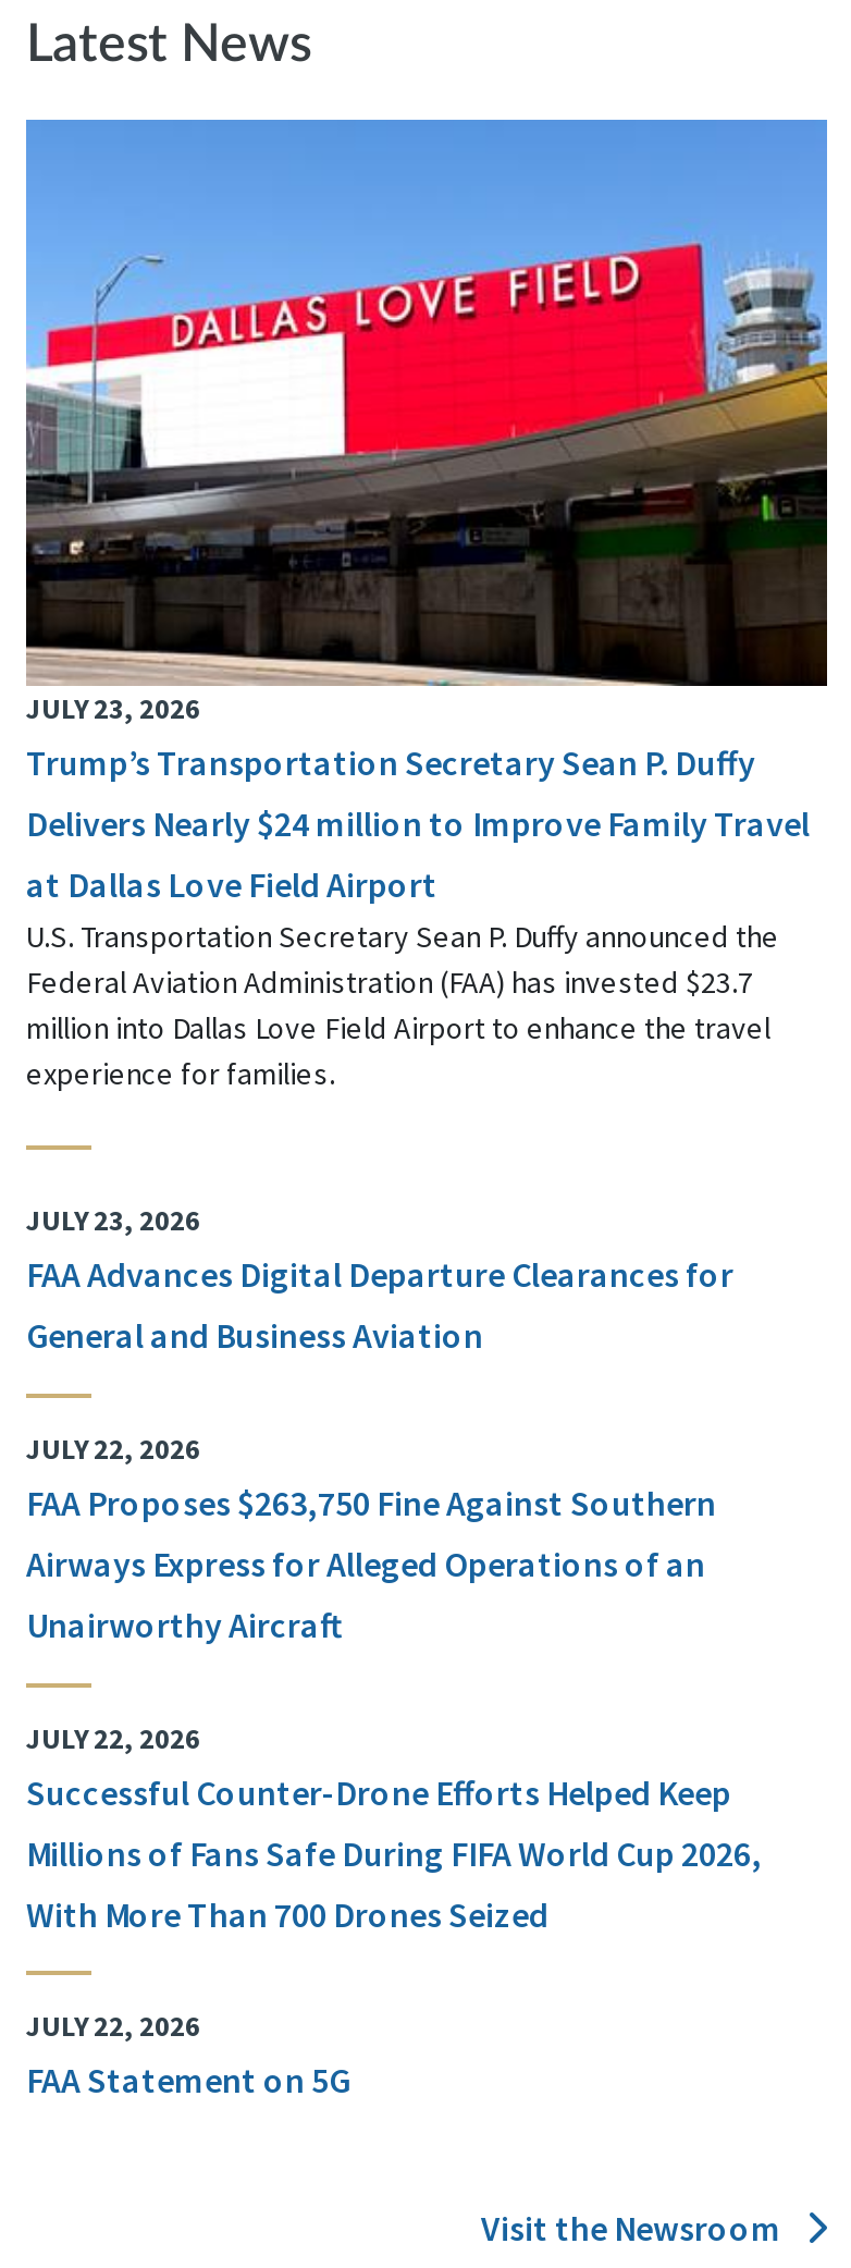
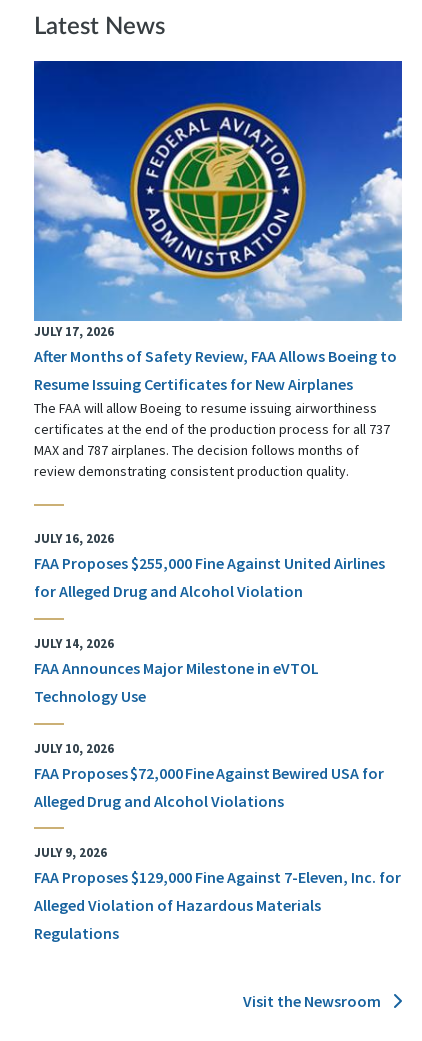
[24,118,829,1092] [image] | JULY 23, 2026 | Trump’s Transportation Secretary Sean P. Duffy | Delivers Nearly $24 million to Improve Family Travel | at Dallas Love Field Airport | U.S. Transportation Secretary Sean P. Duffy announced the | Federal Aviation Administration (FAA) has invested $23.7 | million into Dallas Love Field Airport to enhance the travel | experience for families. -> [33,60,403,480] [image] | JULY 17, 2026 | After Months of Safety Review, FAA Allows Boeing to | Resume Issuing Certificates for New Airplanes | The FAA will allow Boeing to resume issuing airworthiness | certificates at the end of the production process for all 737 | MAX and 787 airplanes. The decision follows months of | review demonstrating consistent production quality.
[26,1203,733,1358] JULY 23, 2026 | FAA Advances Digital Departure Clearances for | General and Business Aviation -> [34,530,385,601] JULY 16, 2026 | FAA Proposes $255,000 Fine Against United Airlines | for Alleged Drug and Alcohol Violation
[26,1431,716,1646] JULY 22, 2026 | FAA Proposes $263,750 Fine Against Southern | Airways Express for Alleged Operations of an | Unairworthy Aircraft -> [34,635,319,706] JULY 14, 2026 | FAA Announces Major Milestone in eVTOL | Technology Use
[26,1719,762,1935] JULY 22, 2026 | Successful Counter-Drone Efforts Helped Keep | Millions of Fans Safe During FIFA World Cup 2026, | With More Than 700 Drones Seized -> [34,740,384,811] JULY 10, 2026 | FAA Proposes $72,000 Fine Against Bewired USA for | Alleged Drug and Alcohol Violations
[26,2008,350,2102] JULY 22, 2026 | FAA Statement on 5G -> [34,844,401,943] JULY 9, 2026 | FAA Proposes $129,000 Fine Against 7-Eleven, Inc. for | Alleged Violation of Hazardous Materials | Regulations

